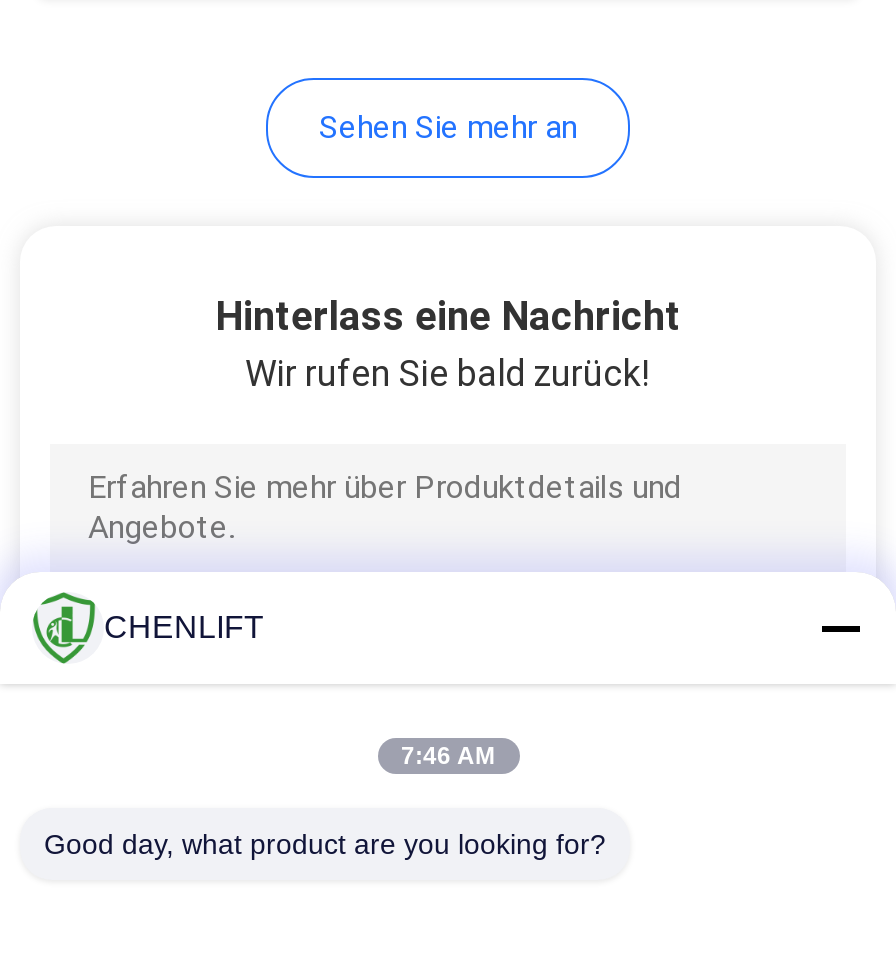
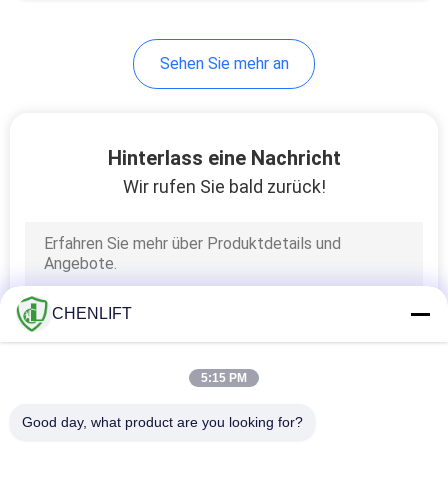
[401,742,495,770] 7:46 AM -> [201,371,247,385] 5:15 PM

